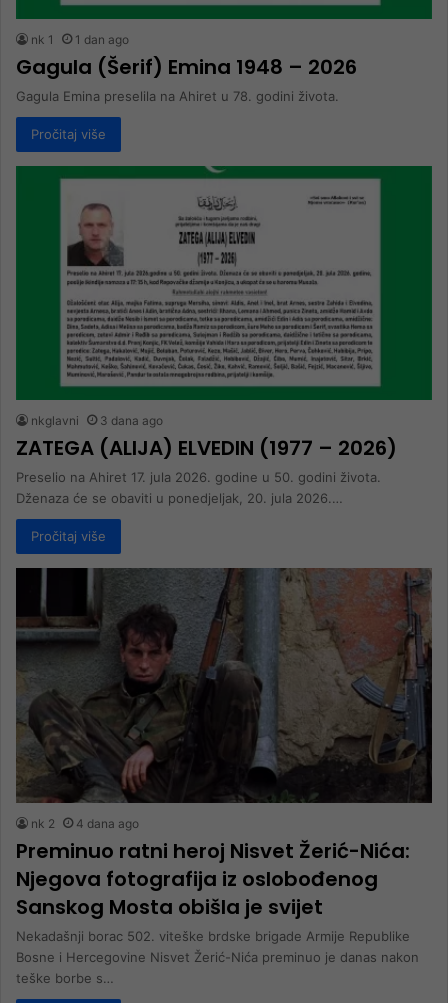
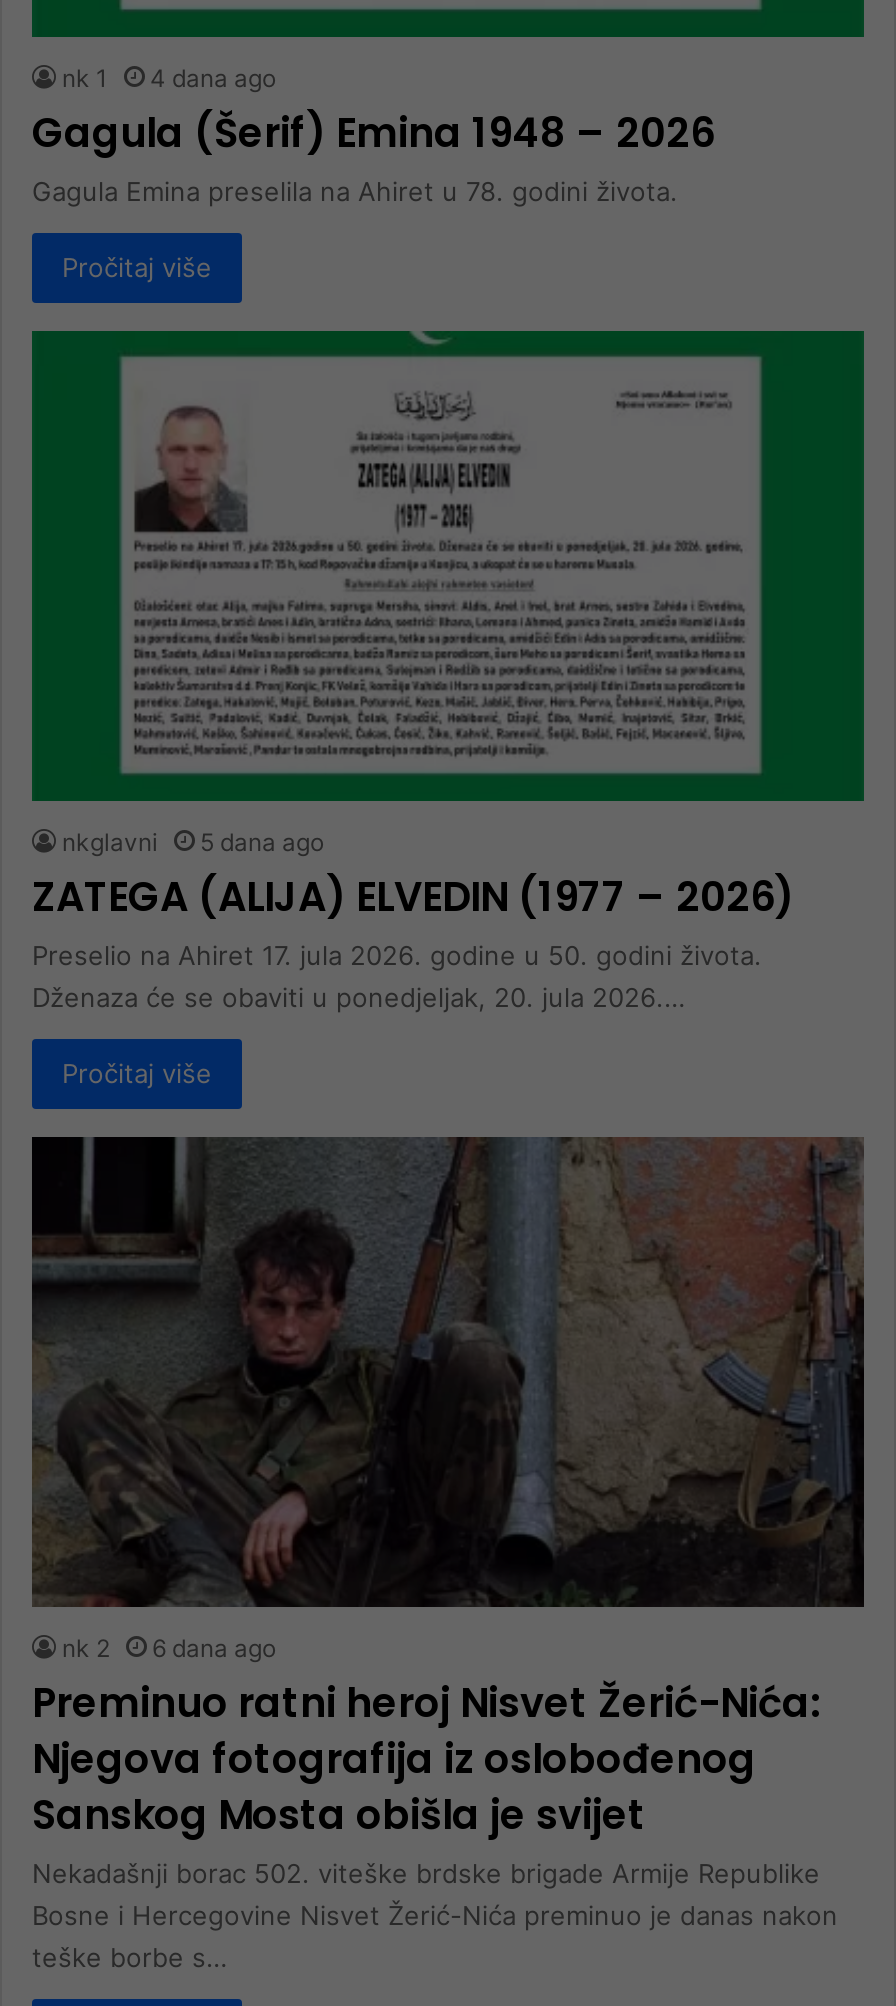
[31,32,129,47] nk 1 1 dan ago -> [62,63,276,93] nk 1 4 dana ago
[31,413,163,428] nkglavni 3 dana ago -> [62,827,324,857] nkglavni 5 dana ago
[31,816,139,831] nk 2 4 dana ago -> [62,1632,276,1662] nk 2 6 dana ago

